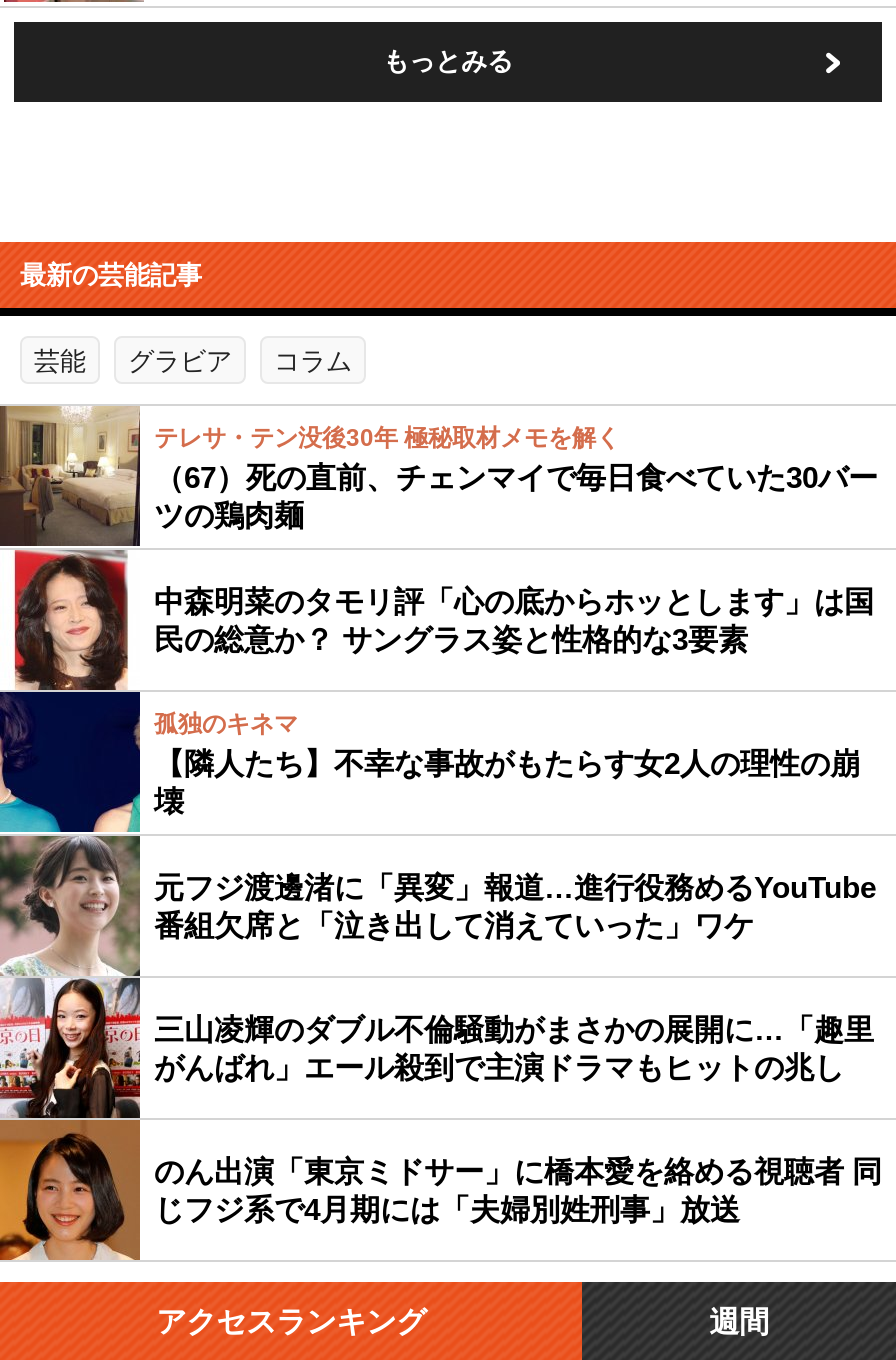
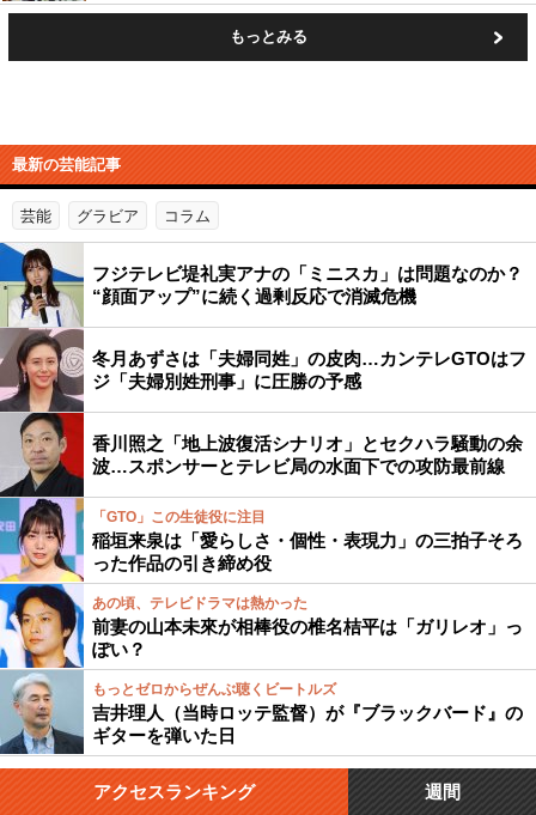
[6,404,878,1262] [image] | テレサ・テン没後30年 極秘取材メモを解く | （67）死の直前、チェンマイで毎日食べていた30バー | ツの鶏肉麺 -> [4,242,523,755] [image] | フジテレビ堤礼実アナの「ミニスカ」は問題なのか？ | “顔面アップ”に続く過剰反応で消滅危機
[154,584,874,656] 中森明菜のタモリ評「心の底からホッとします」は国 | 民の総意か？ サングラス姿と性格的な3要素 -> [92,348,526,391] 冬月あずさは「夫婦同姓」の皮肉…カンテレGTOはフ | ジ「夫婦別姓刑事」に圧勝の予感
[154,710,860,818] 孤独のキネマ | 【隣人たち】不幸な事故がもたらす女2人の理性の崩 | 壊 -> [92,433,523,476] 香川照之「地上波復活シナリオ」とセクハラ騒動の余 | 波…スポンサーとテレビ局の水面下での攻防最前線
[154,870,876,942] 元フジ渡邊渚に「異変」報道…進行役務めるYouTube | 番組欠席と「泣き出して消えていった」ワケ -> [92,509,523,573] 「GTO」この生徒役に注目 | 稲垣来泉は「愛らしさ・個性・表現力」の三拍子そろ | った作品の引き締め役
[154,1012,874,1084] 三山凌輝のダブル不倫騒動がまさかの展開に…「趣里 | がんばれ」エール殺到で主演ドラマもヒットの兆し -> [92,595,523,659] あの頃、テレビドラマは熱かった | 前妻の山本未來が相棒役の椎名桔平は「ガリレオ」っ | ぽい？
[154,1154,882,1226] のん出演「東京ミドサー」に橋本愛を絡める視聴者 同 | じフジ系で4月期には「夫婦別姓刑事」放送 -> [92,681,523,746] もっとゼロからぜんぶ聴くビートルズ | 吉井理人（当時ロッテ監督）が『ブラックバード』の | ギターを弾いた日

